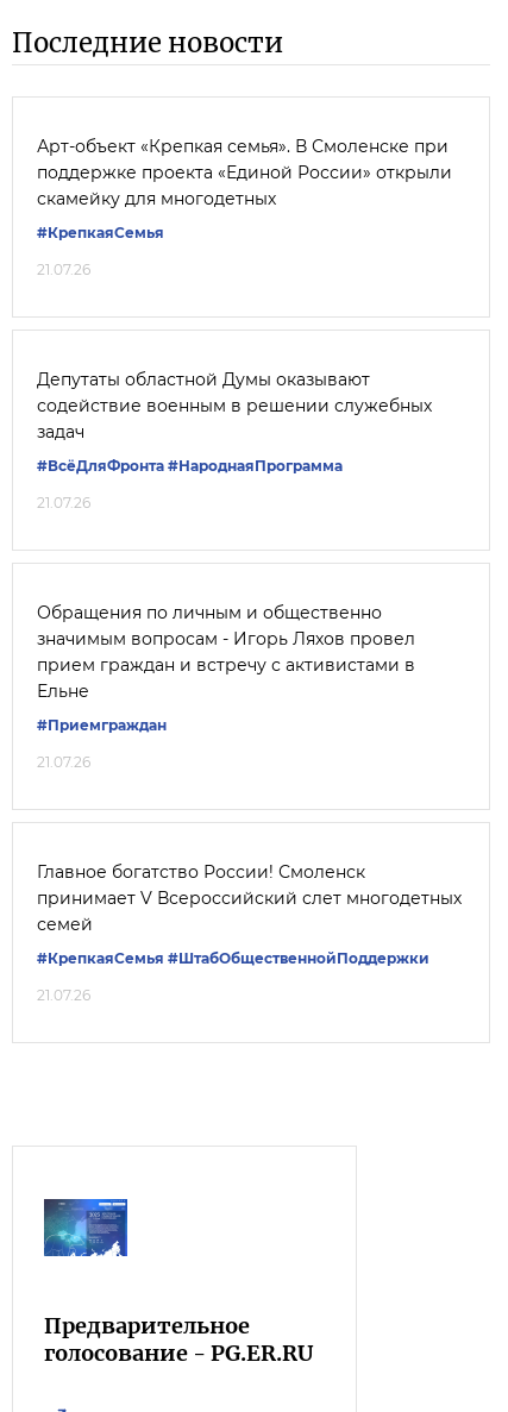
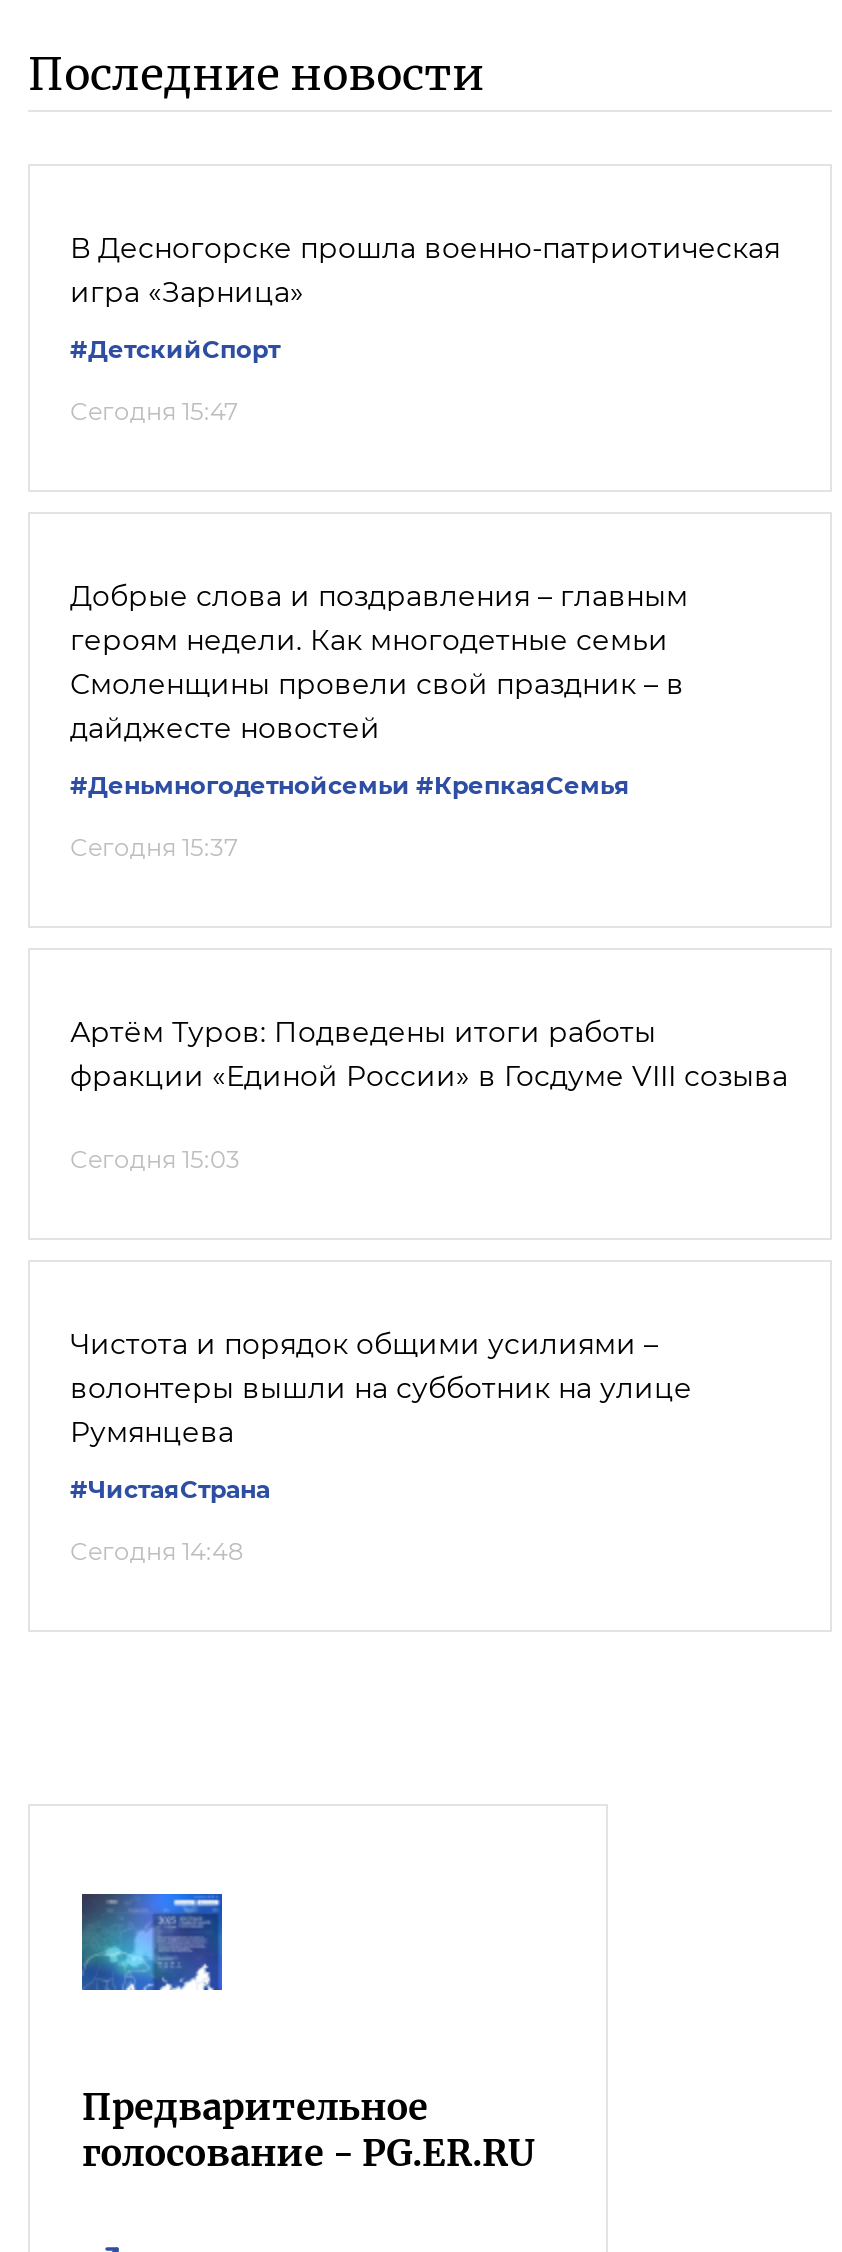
[37,136,452,279] Арт-объект «Крепкая семья». В Смоленске при | поддержке проекта «Единой России» открыли | скамейку для многодетных | #КрепкаяСемья | 21.07.26 -> [70,230,780,426] В Десногорске прошла военно-патриотическая | игра «Зарница» | #ДетскийСпорт | Сегодня 15:47
[37,369,432,512] Депутаты областной Думы оказывают | содействие военным в решении служебных | задач | #ВсёДляФронта #НароднаяПрограмма | 21.07.26 -> [70,578,688,862] Добрые слова и поздравления – главным | героям недели. Как многодетные семьи | Смоленщины провели свой праздник – в | дайджесте новостей | #Деньмногодетнойсемьи #КрепкаяСемья | Сегодня 15:37
[37,602,415,771] Обращения по личным и общественно | значимым вопросам - Игорь Ляхов провел | прием граждан и встречу с активистами в | Ельне | #Приемграждан | 21.07.26 -> [70,1014,788,1174] Артём Туров: Подведены итоги работы | фракции «Единой России» в Госдуме VIII созыва | Сегодня 15:03
[37,861,462,1004] Главное богатство России! Смоленск | принимает V Всероссийский слет многодетных | семей | #КрепкаяСемья #ШтабОбщественнойПоддержки | 21.07.26 -> [70,1326,692,1566] Чистота и порядок общими усилиями – | волонтеры вышли на субботник на улице | Румянцева | #ЧистаяСтрана | Сегодня 14:48

